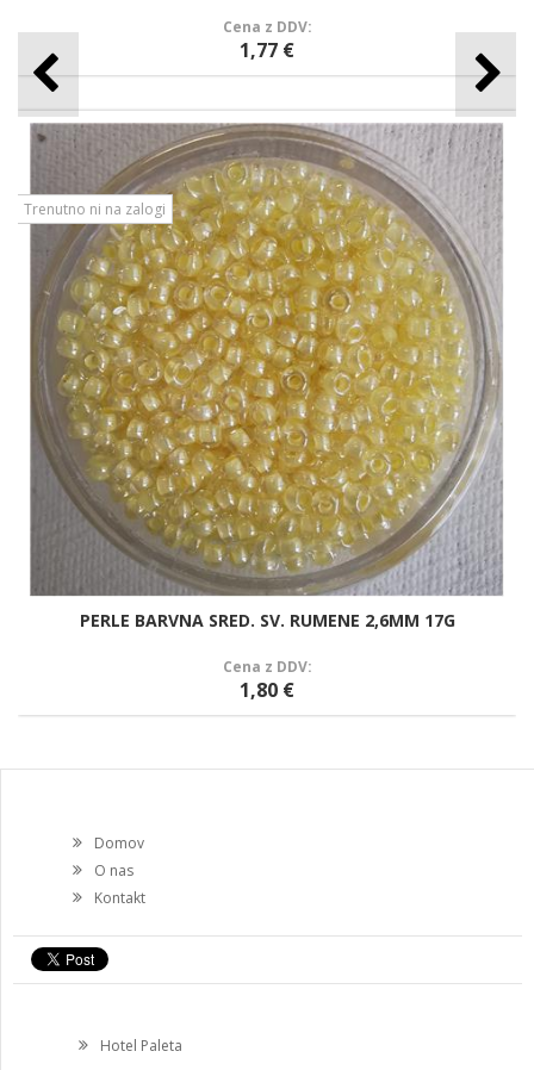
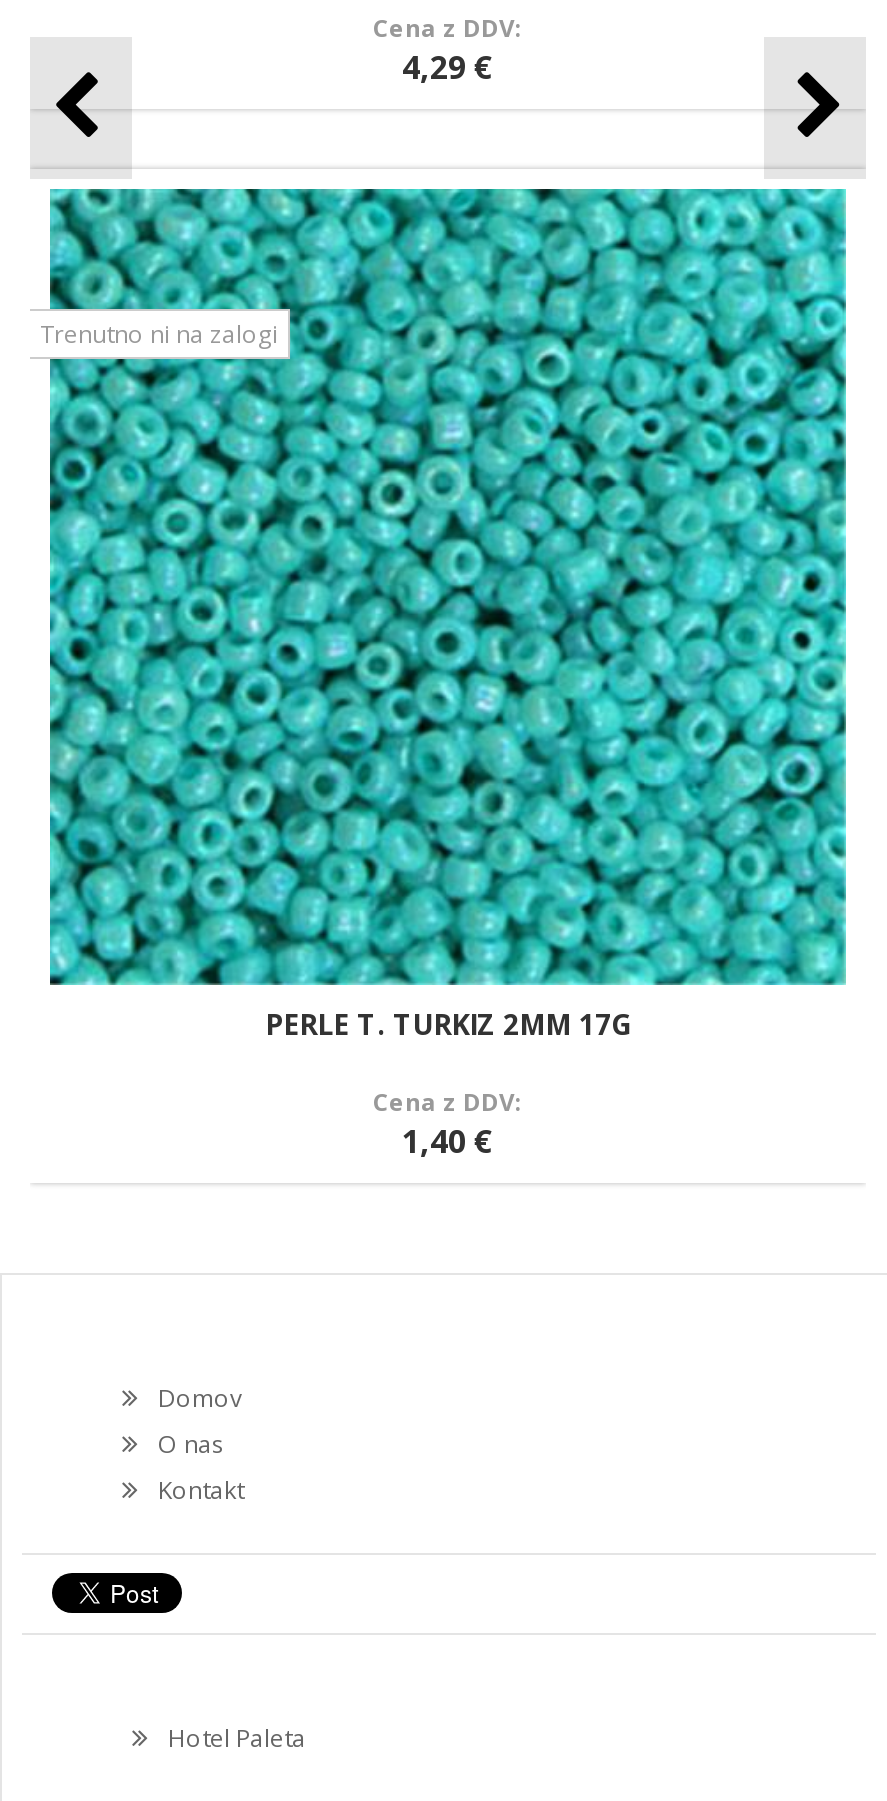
[240,36,294,63] 1,77 € -> [402,44,494,88] 4,29 €
[29,123,504,631] [image] | PERLE BARVNA SRED. SV. RUMENE 2,6MM 17G -> [48,187,848,1042] [image] | PERLE T. TURKIZ 2MM 17G
[240,676,294,702] 1,80 € -> [402,1118,494,1162] 1,40 €

